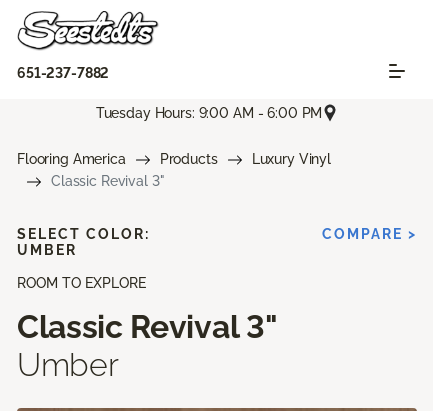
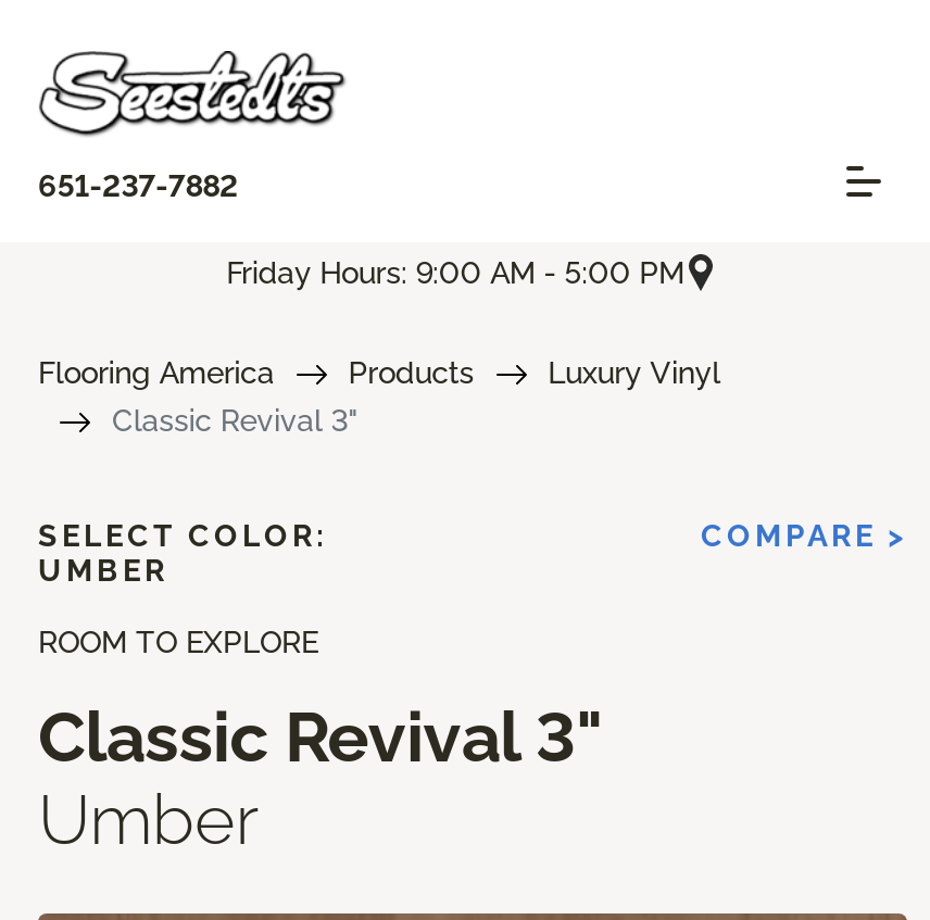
[96,105,322,121] Tuesday Hours: 9:00 AM - 6:00 PM -> [226,255,684,289] Friday Hours: 9:00 AM - 5:00 PM

